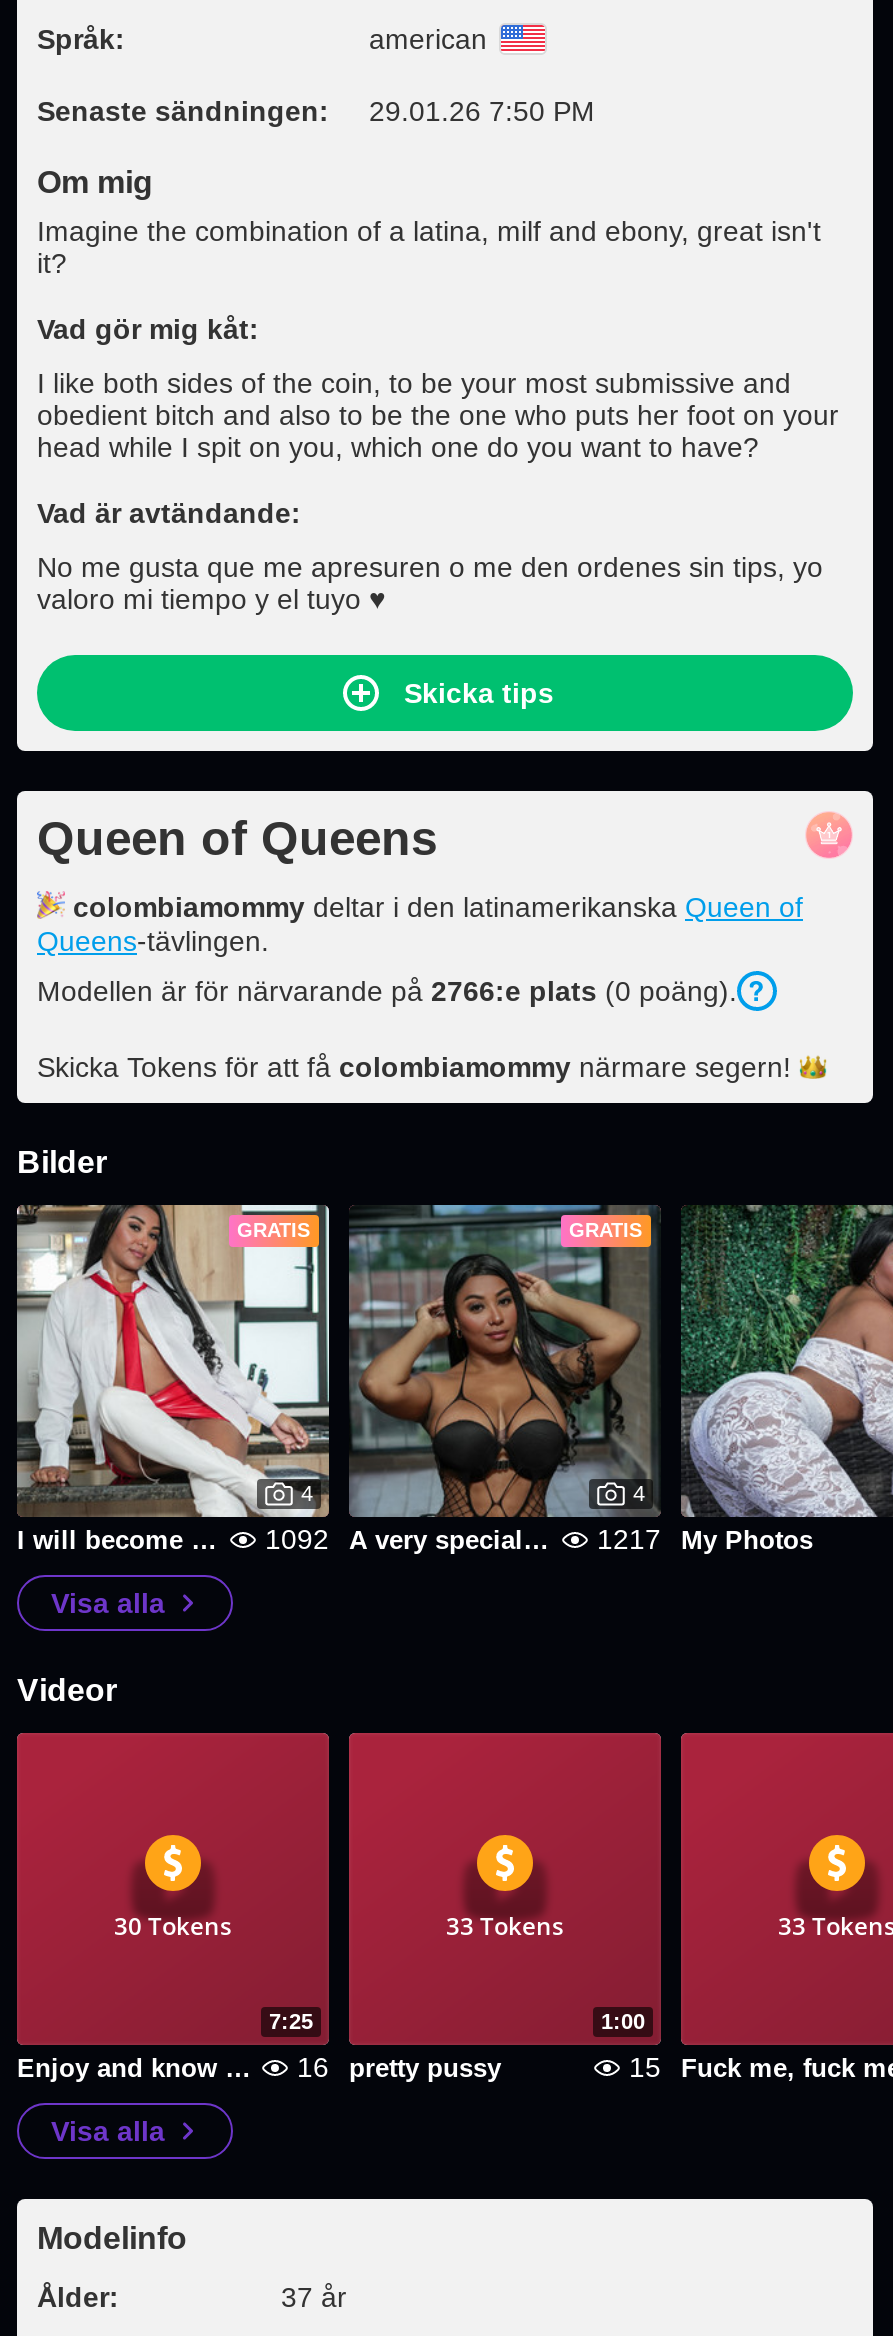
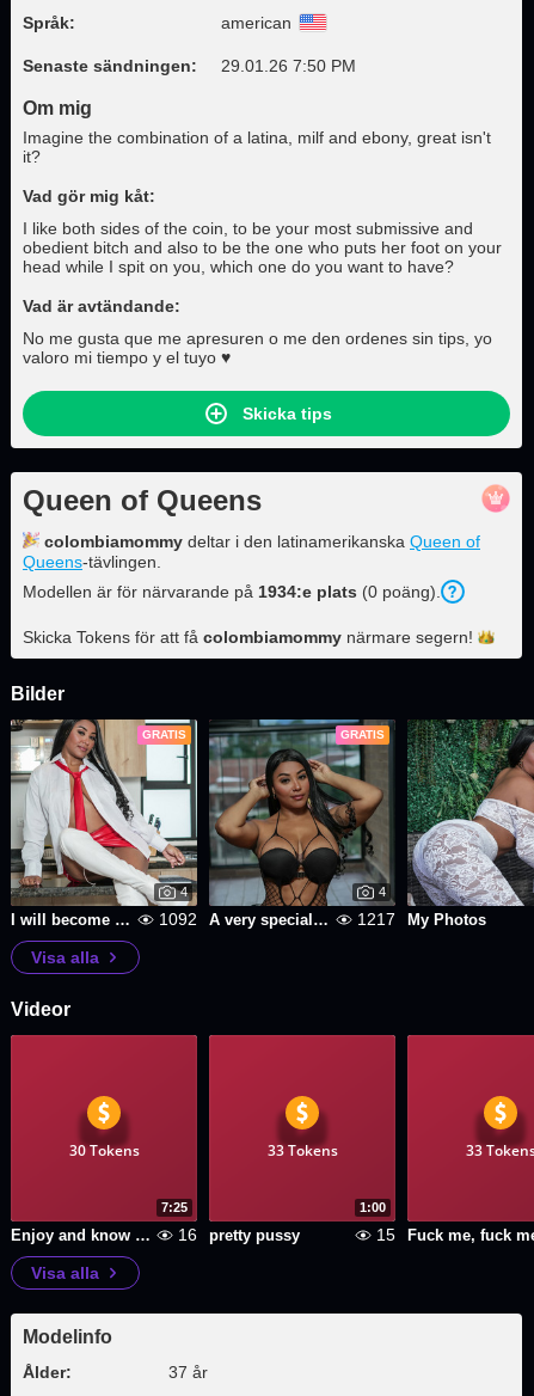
[37,975,737,1007] Modellen är för närvarande på 2766:e plats (0 poäng). -> [23,582,441,601] Modellen är för närvarande på 1934:e plats (0 poäng).

